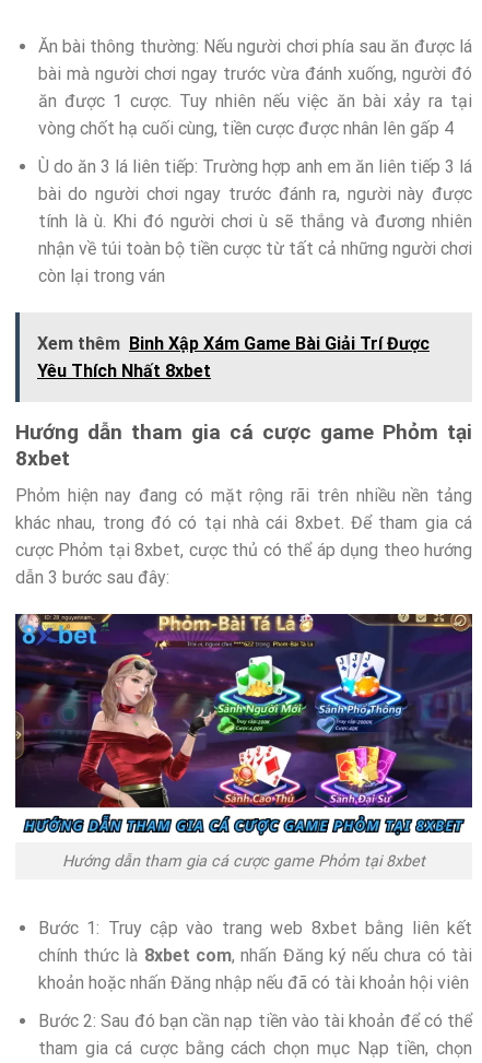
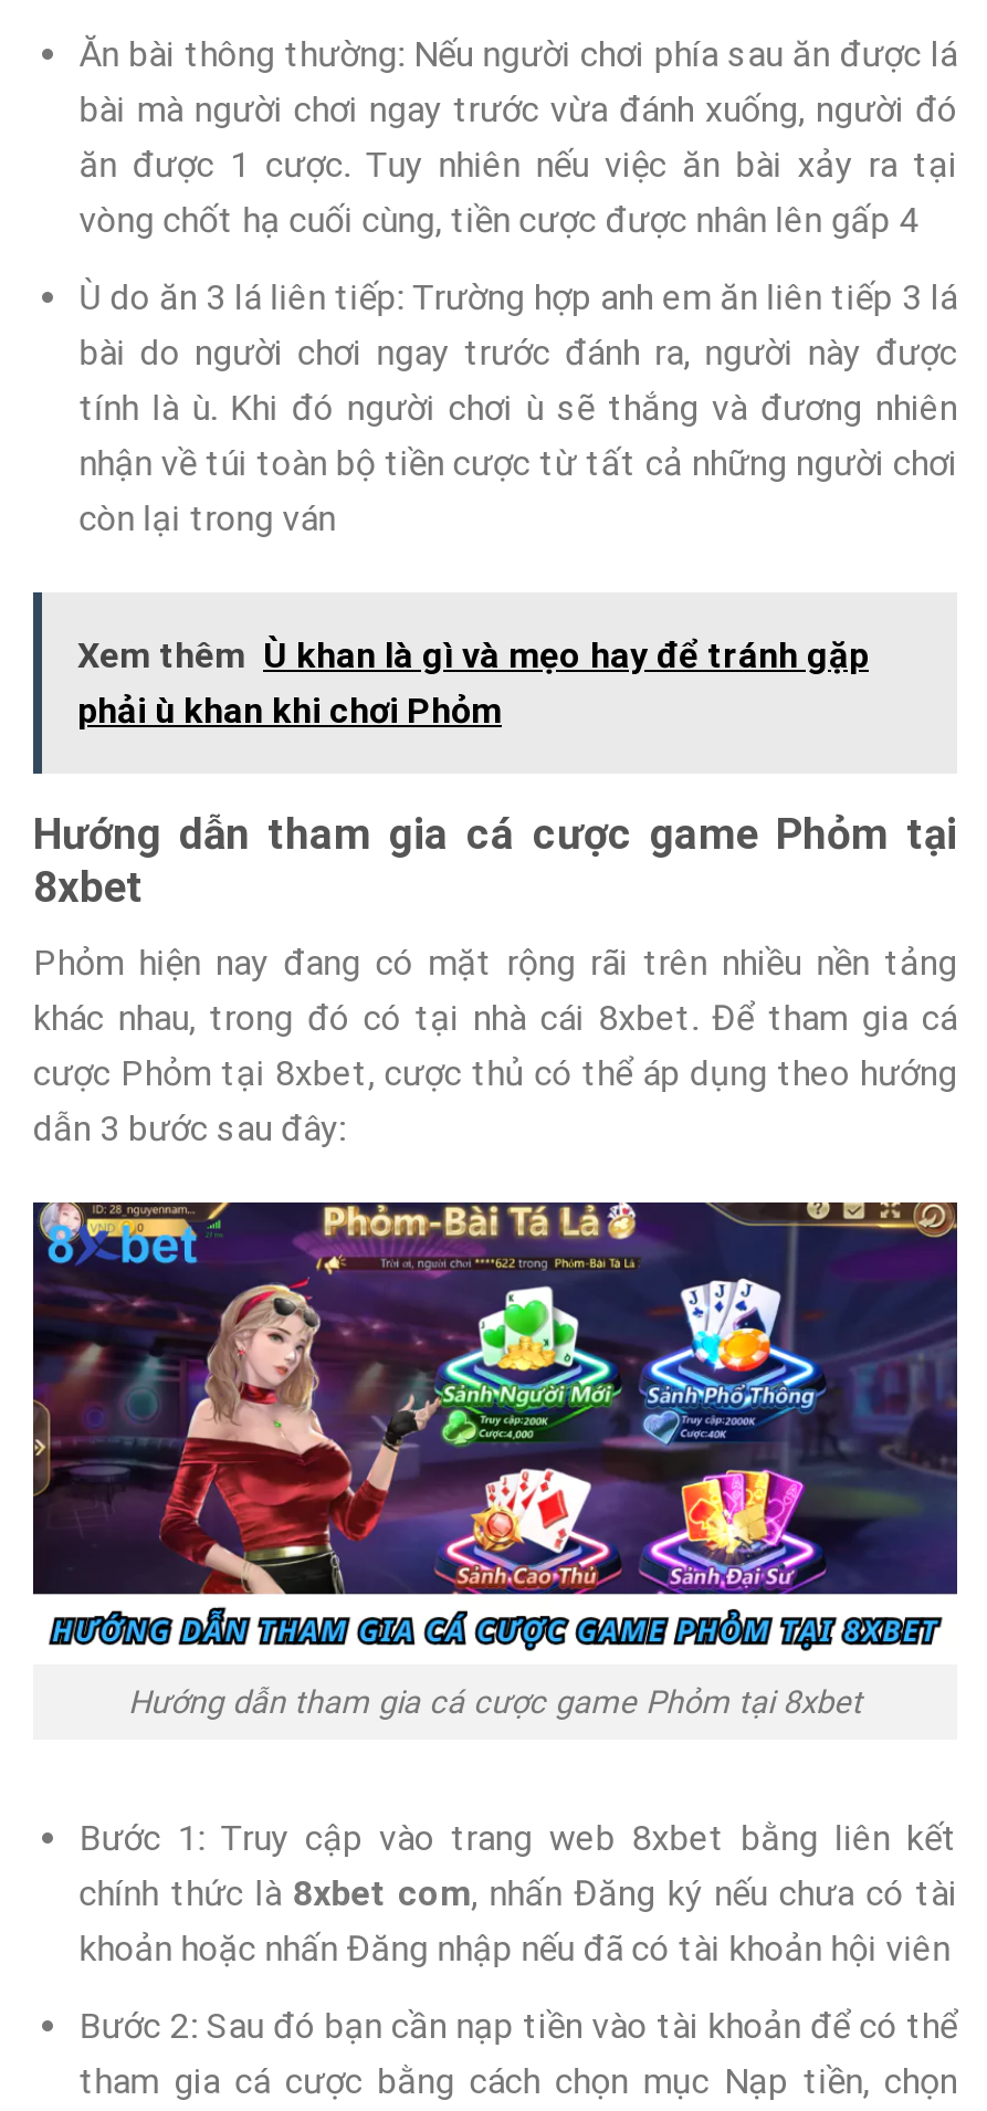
[37,333,430,381] Xem thêm Binh Xập Xám Game Bài Giải Trí Được | Yêu Thích Nhất 8xbet -> [77,633,869,731] Xem thêm Ù khan là gì và mẹo hay để tránh gặp | phải ù khan khi chơi Phỏm

